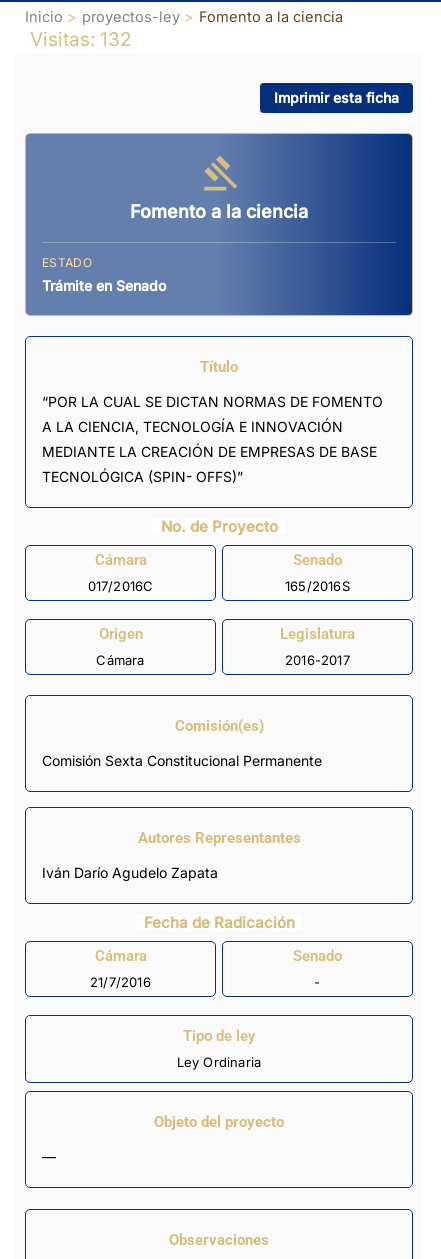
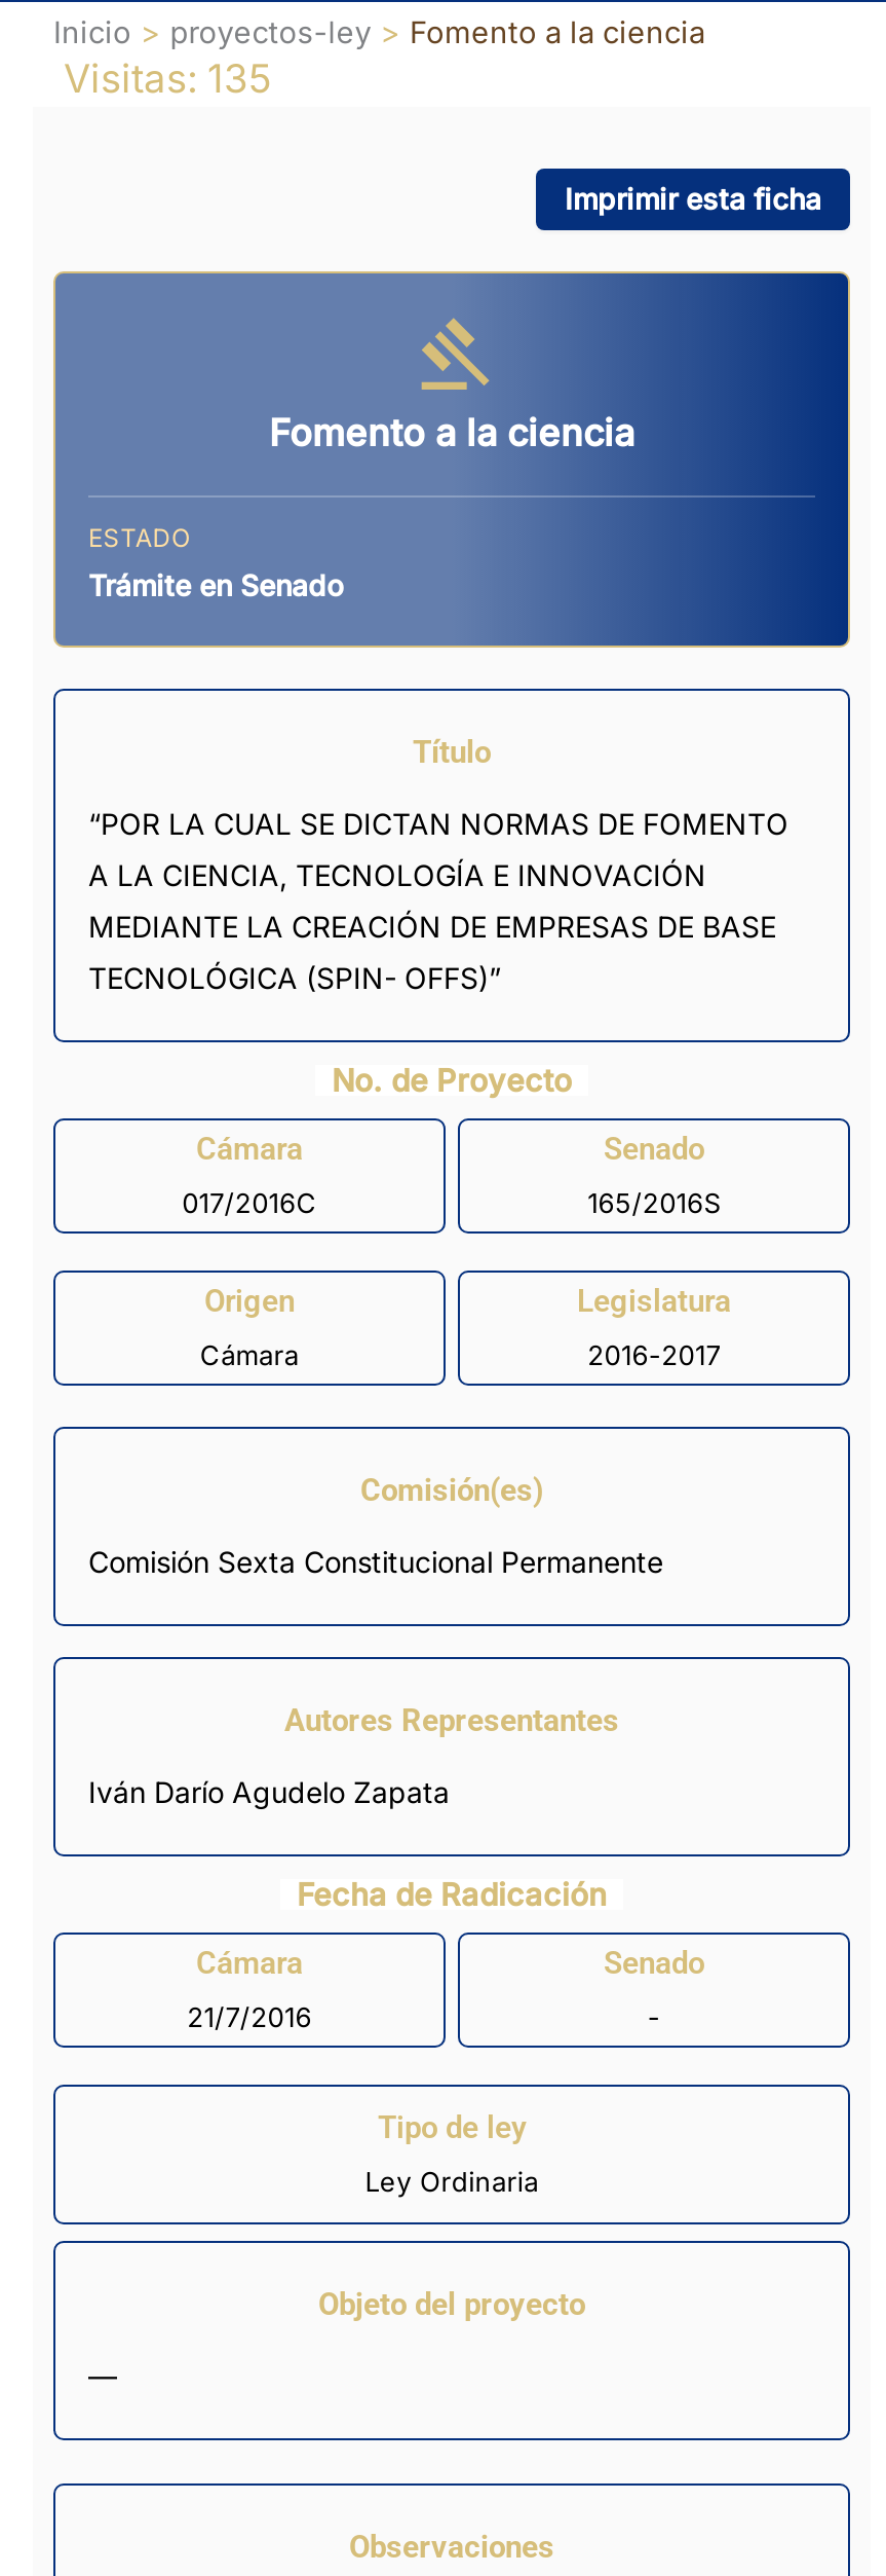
[30,28,132,51] Visitas: 132 -> [64,55,271,102] Visitas: 135

